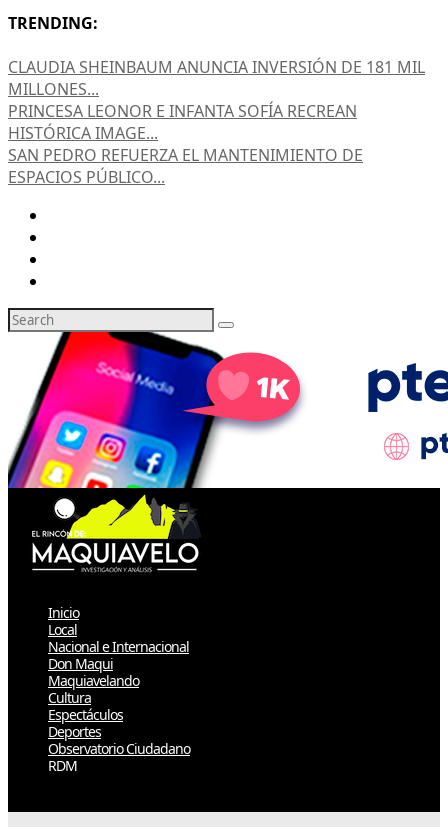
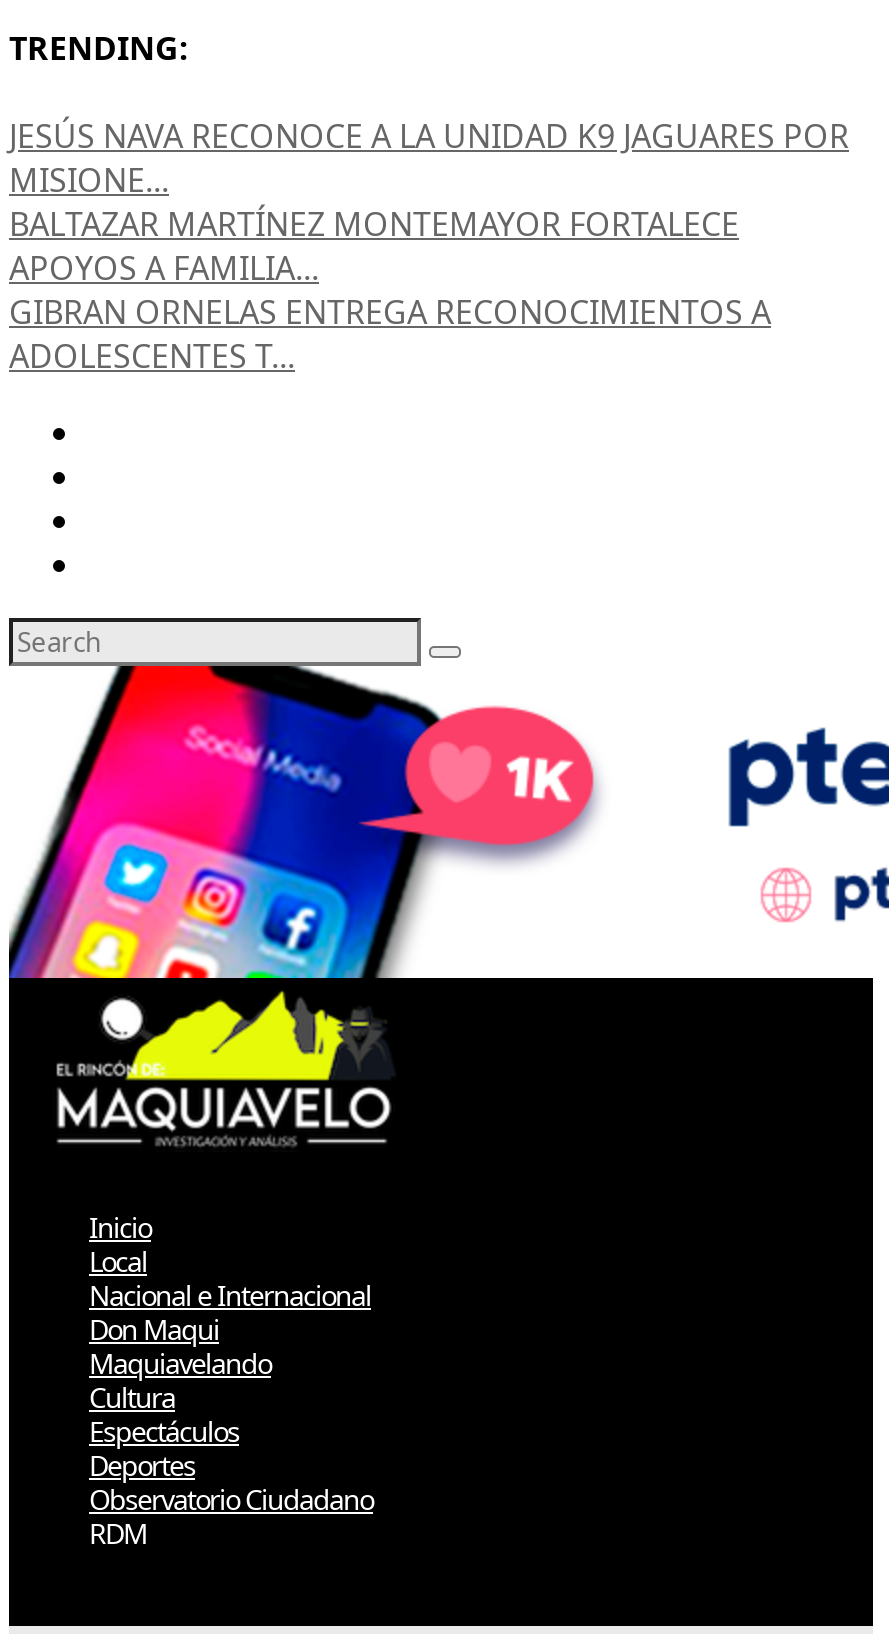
[8,55,425,187] CLAUDIA SHEINBAUM ANUNCIA INVERSIÓN DE 181 MIL | MILLONES... | PRINCESA LEONOR E INFANTA SOFÍA RECREAN | HISTÓRICA IMAGE... | SAN PEDRO REFUERZA EL MANTENIMIENTO DE | ESPACIOS PÚBLICO... -> [9,113,849,377] JESÚS NAVA RECONOCE A LA UNIDAD K9 JAGUARES POR | MISIONE... | BALTAZAR MARTÍNEZ MONTEMAYOR FORTALECE | APOYOS A FAMILIA... | GIBRAN ORNELAS ENTREGA RECONOCIMIENTOS A | ADOLESCENTES T...

